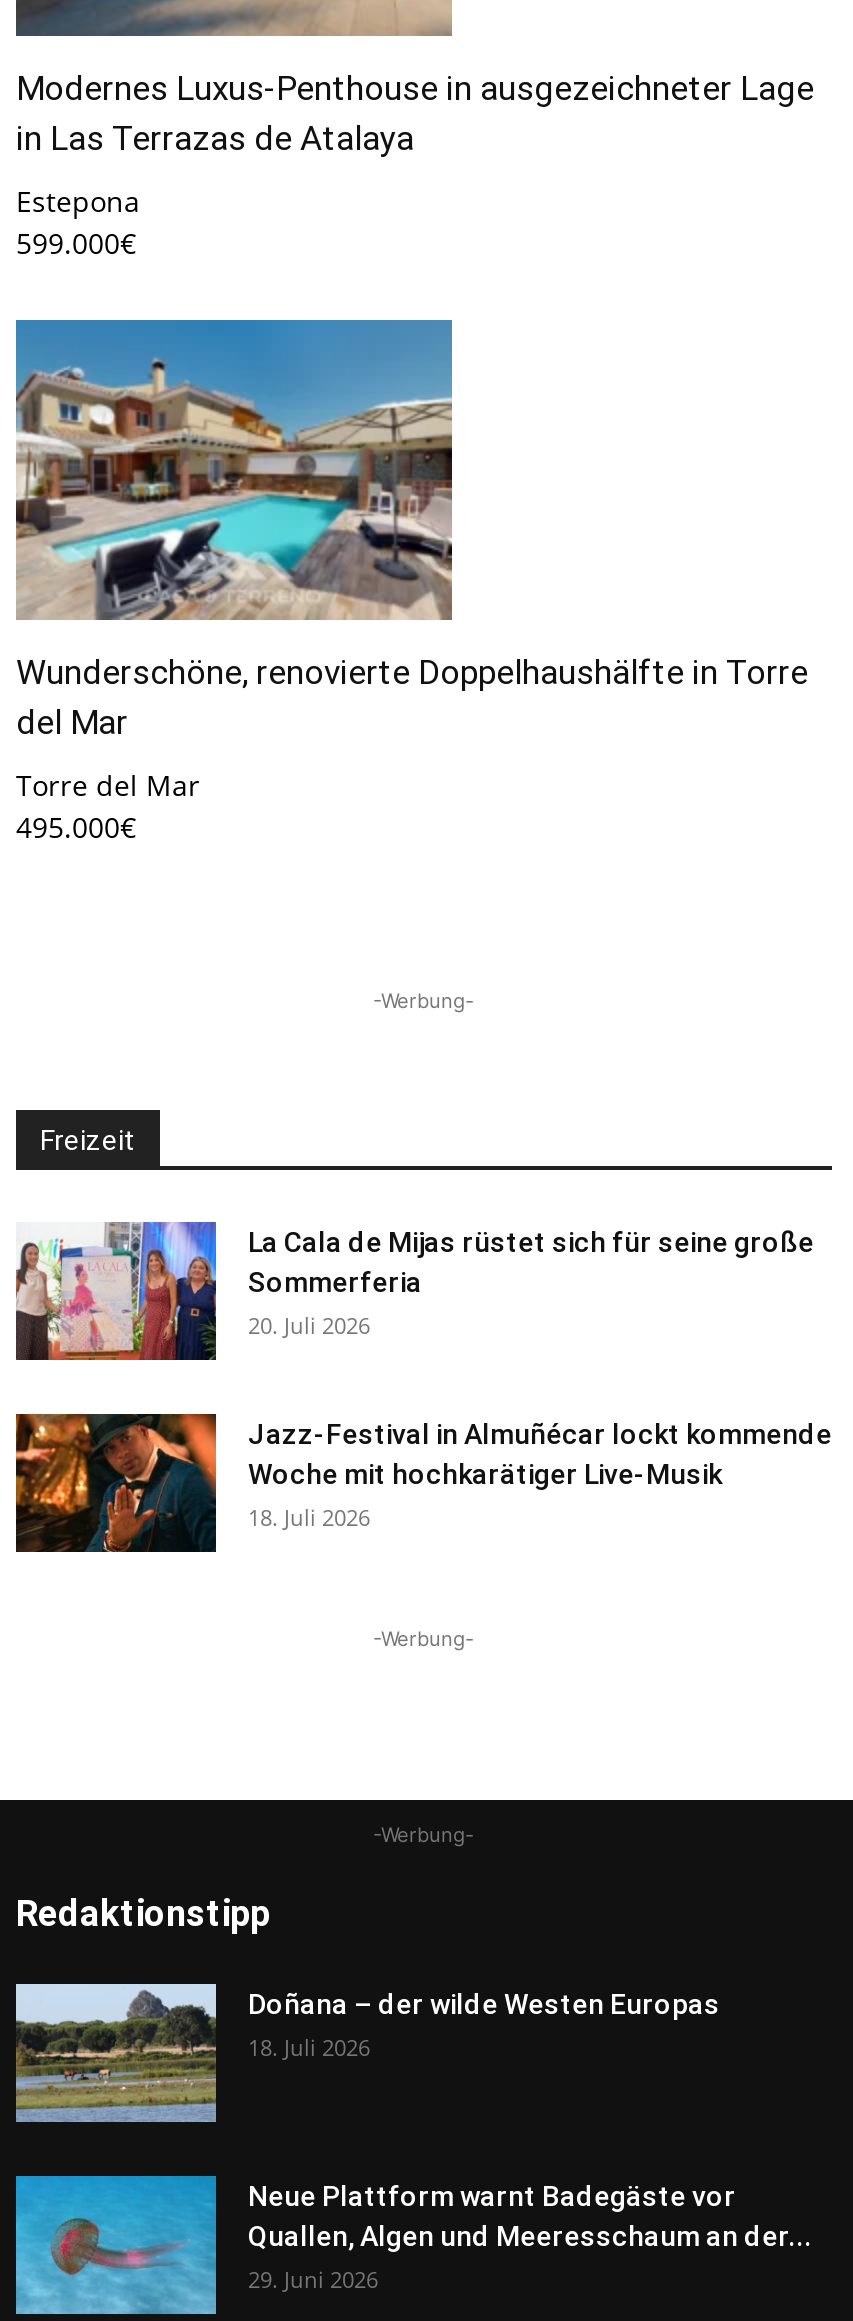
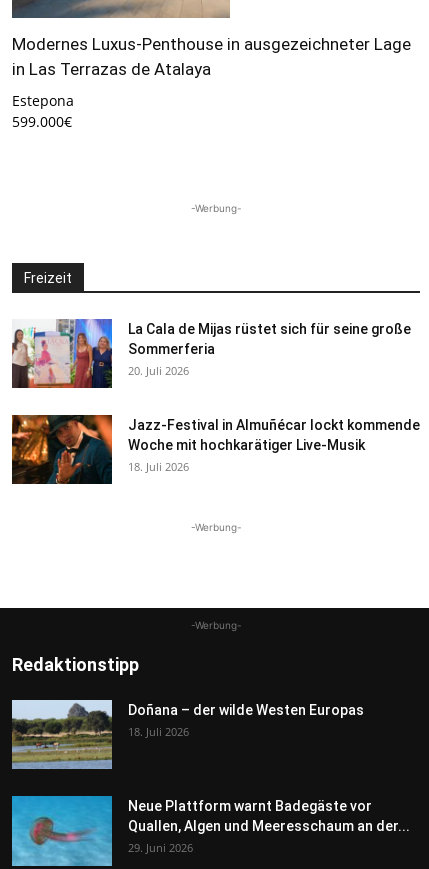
[14,318,808,846] [image] | Wunderschöne, renovierte Doppelhaushälfte in Torre | del Mar | Torre del Mar | 495.000€ -> none

